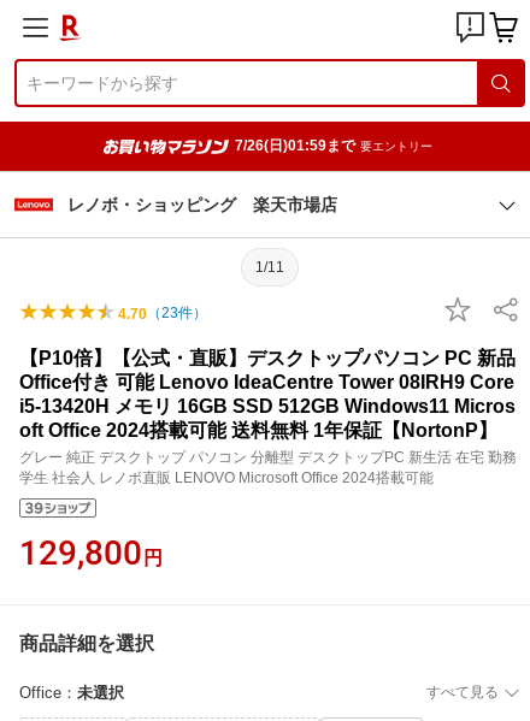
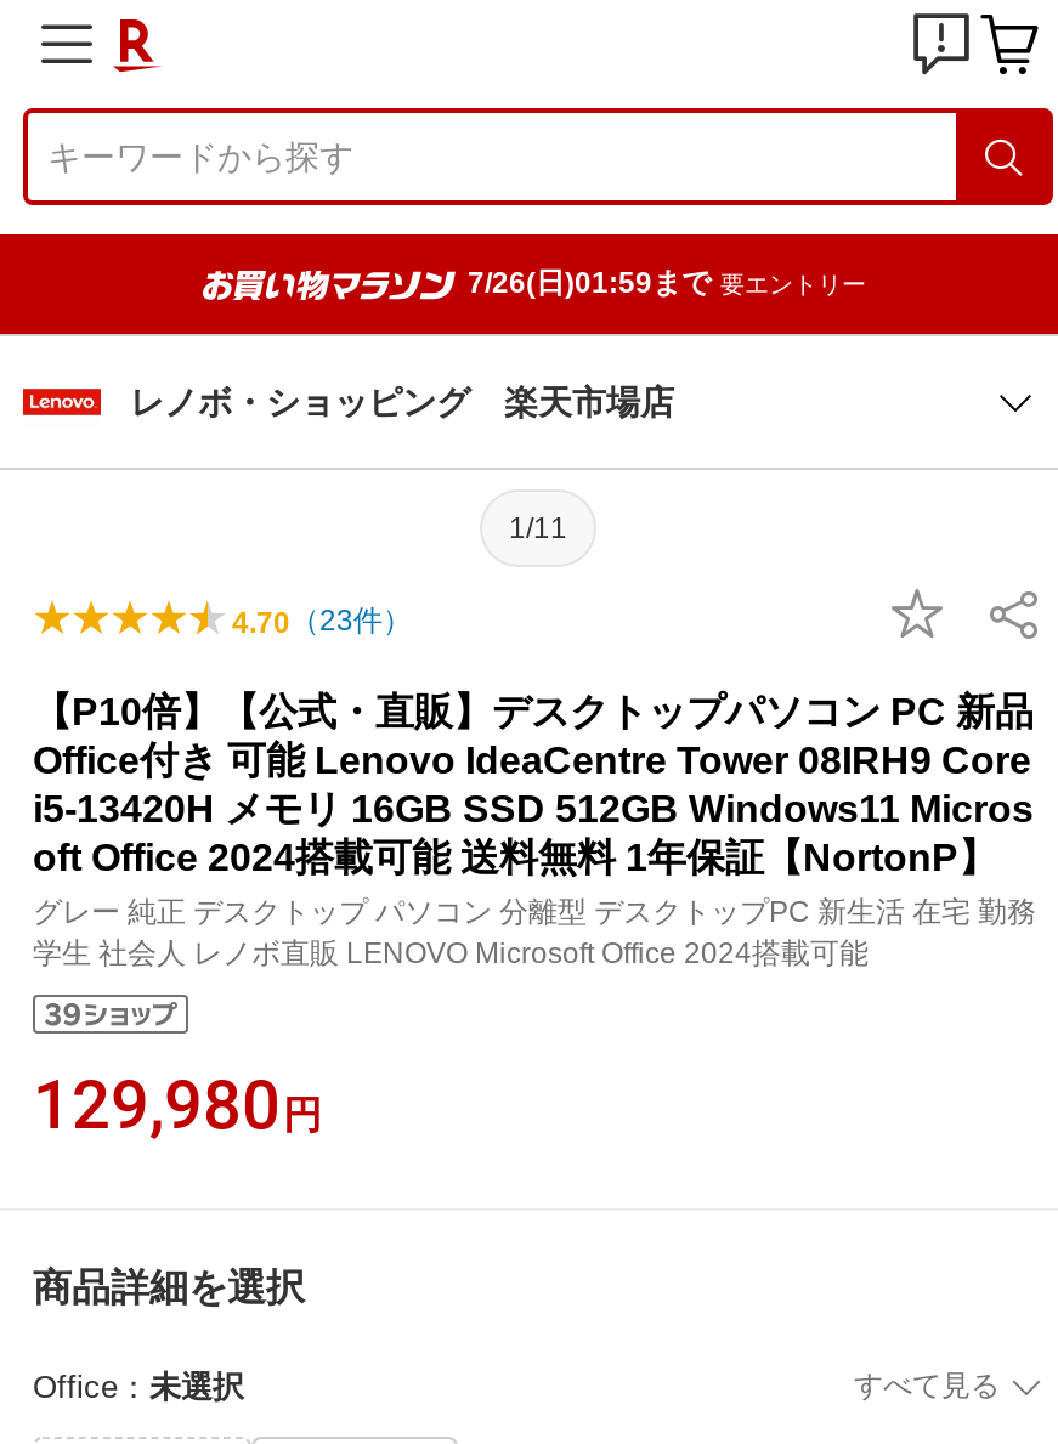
[19,533,163,573] 129,800円 -> [33,1065,322,1145] 129,980円

